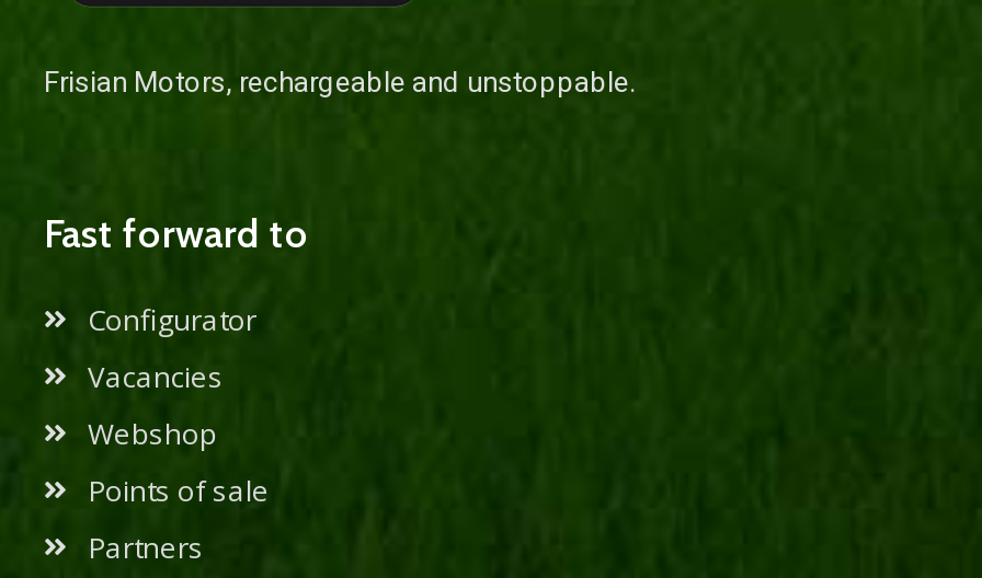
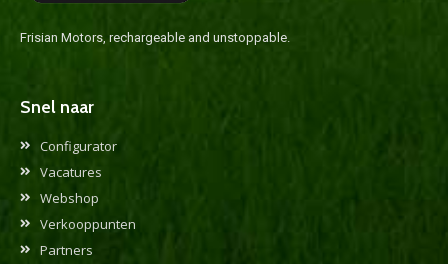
[44,210,309,258] Fast forward to -> [20,96,94,118] Snel naar
[88,356,224,396] Vacancies -> [40,163,102,181] Vacatures
[88,470,270,509] Points of sale -> [40,215,136,233] Verkooppunten

